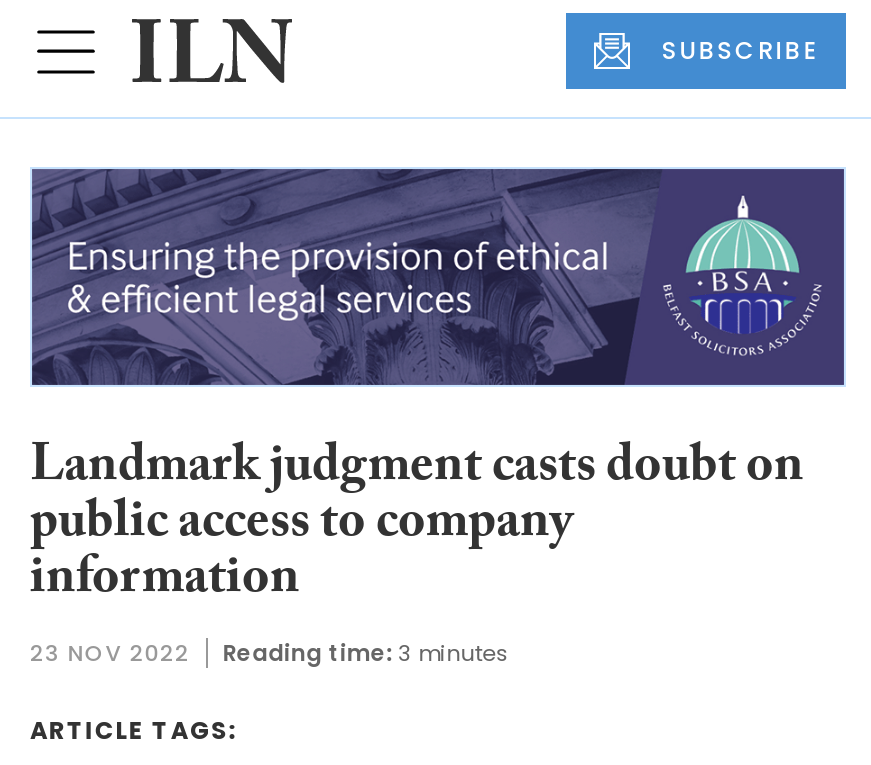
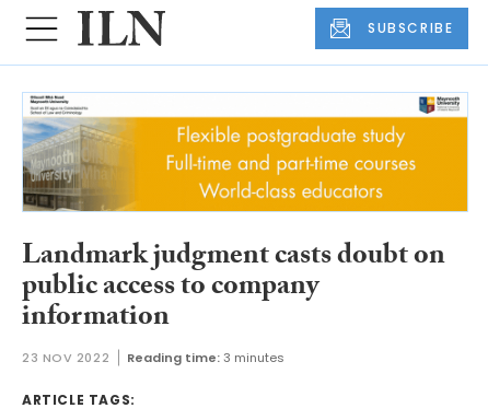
[30,167,846,387] [image] -> [22,93,468,212] [image]

